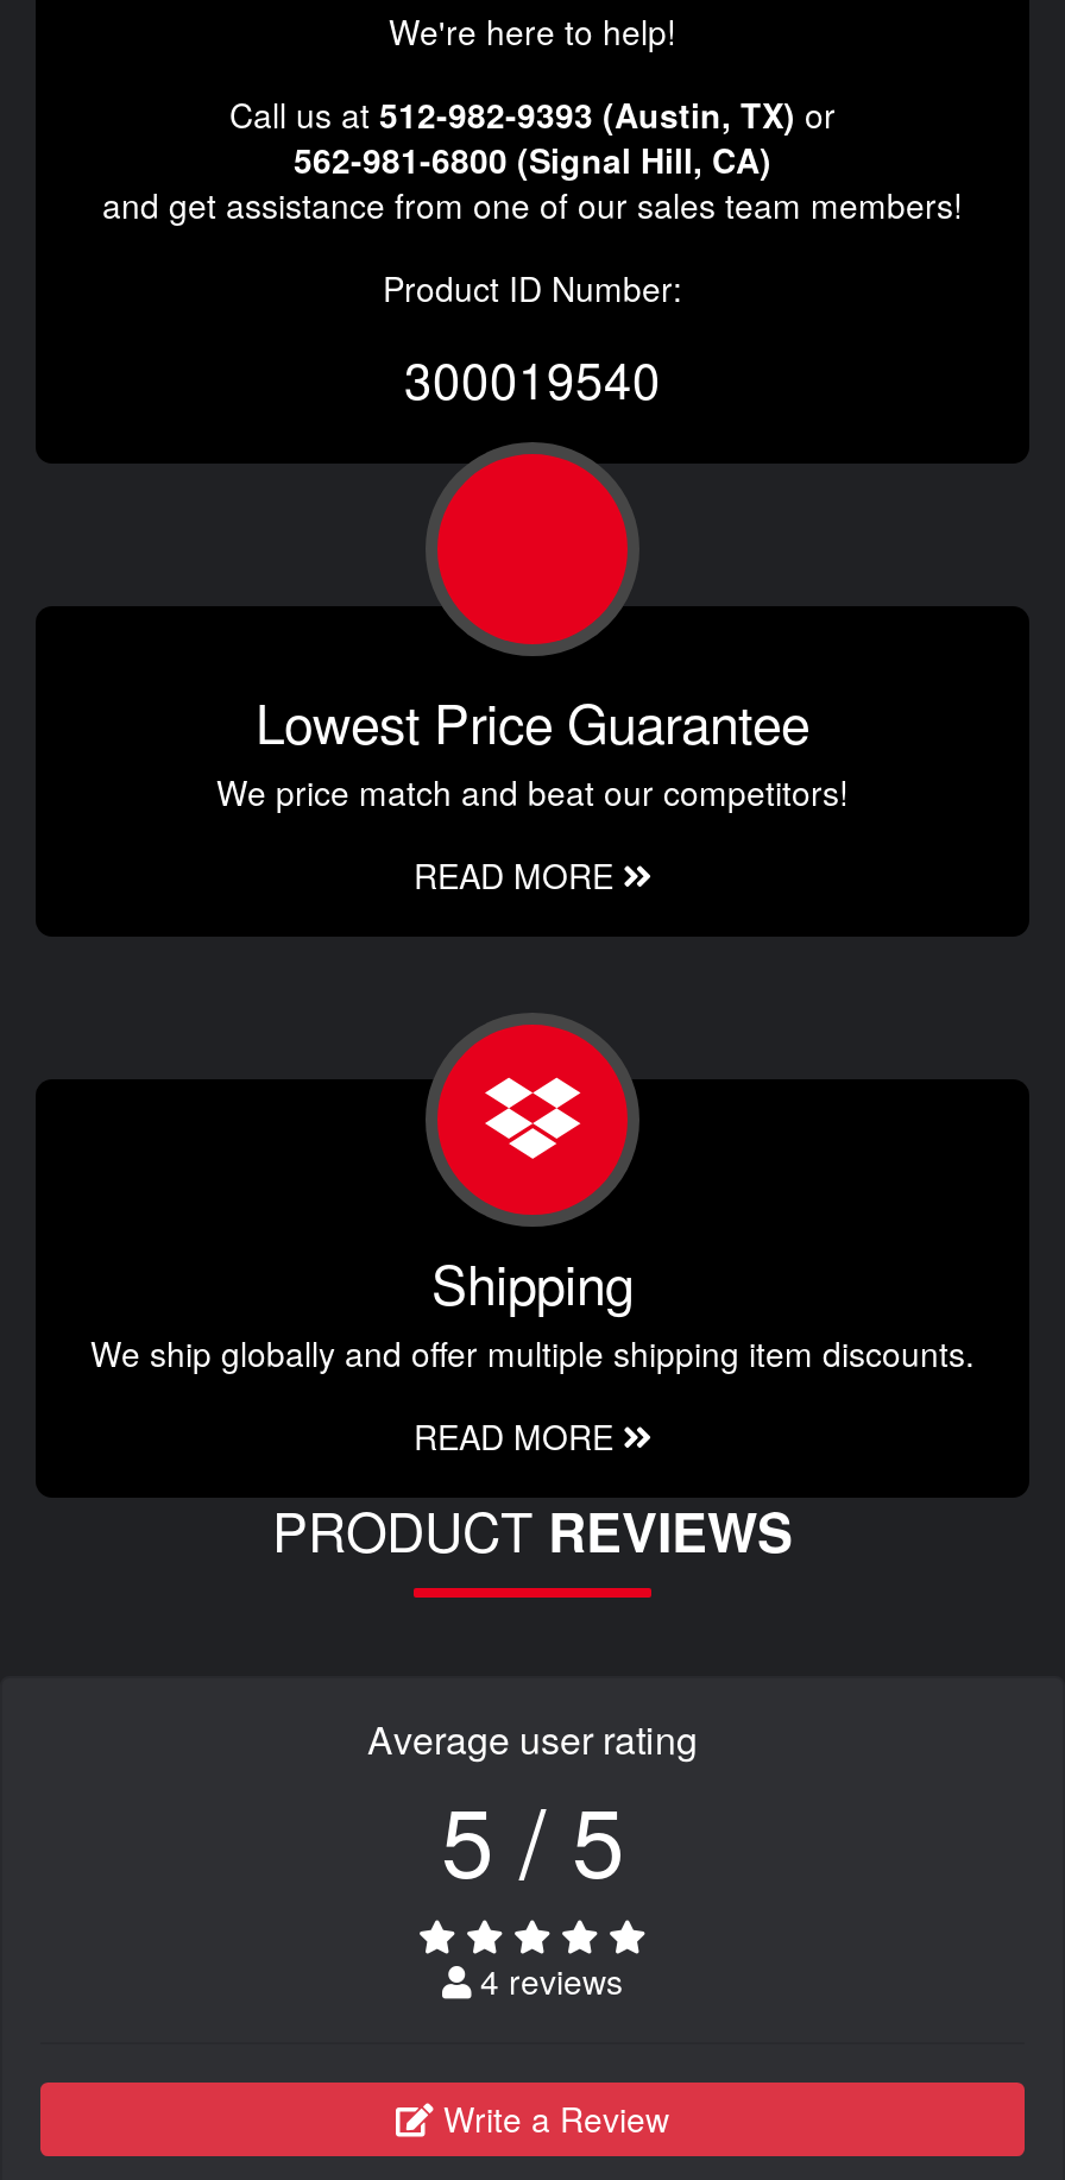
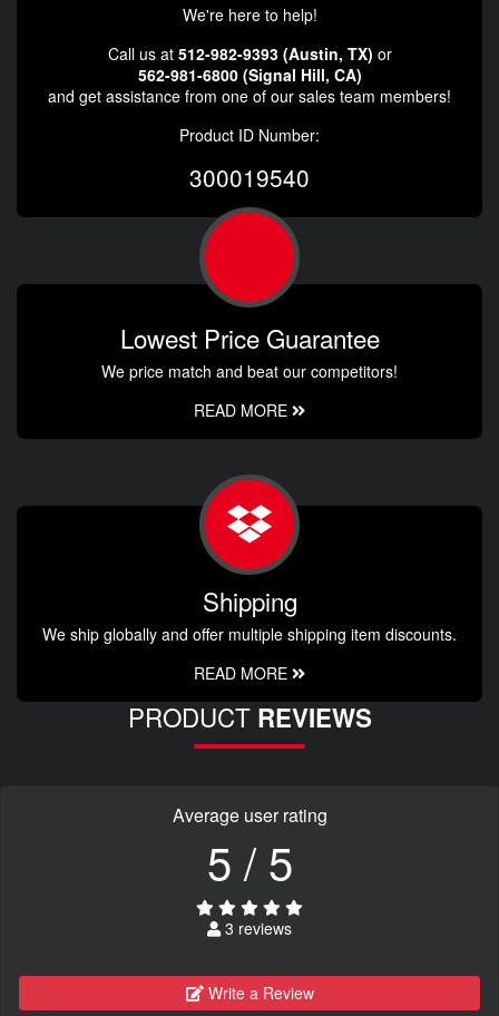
[471,1955,623,2003] 4 reviews -> [221,916,292,939] 3 reviews

